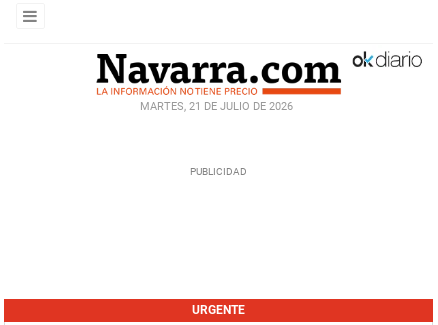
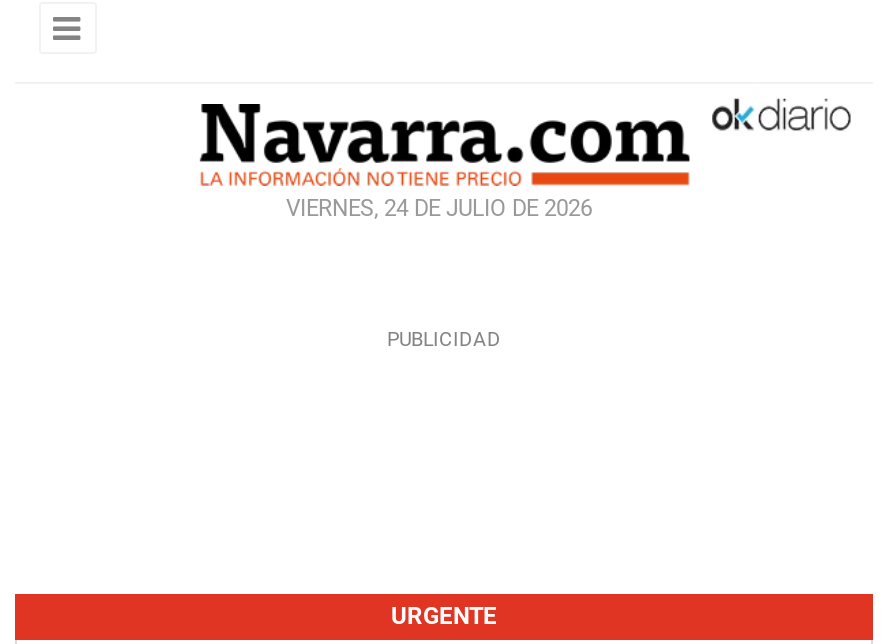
[139,100,292,113] MARTES, 21 DE JULIO DE 2026 -> [286,196,592,222] VIERNES, 24 DE JULIO DE 2026

